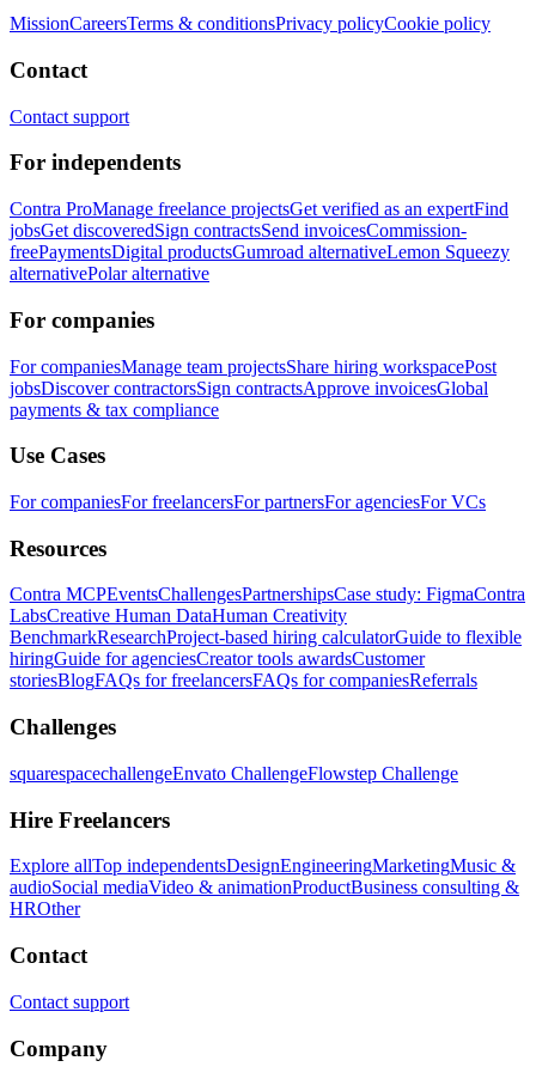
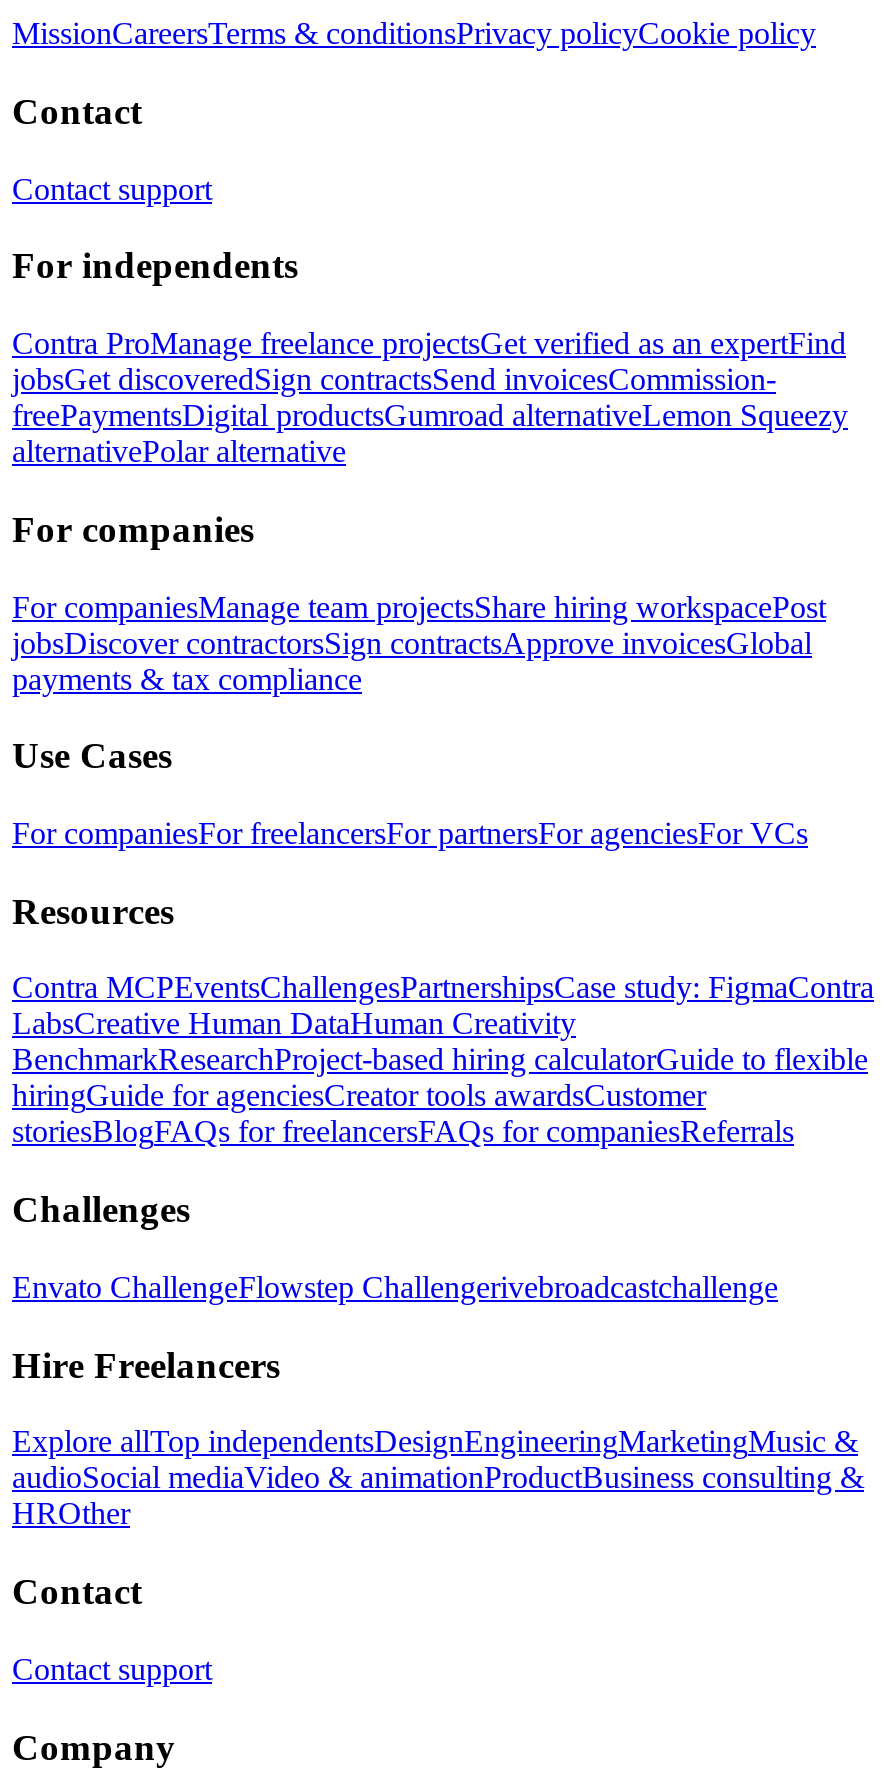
[10,763,458,783] squarespacechallengeEnvato ChallengeFlowstep Challenge -> [12,1270,778,1304] Envato ChallengeFlowstep Challengerivebroadcastchallenge

